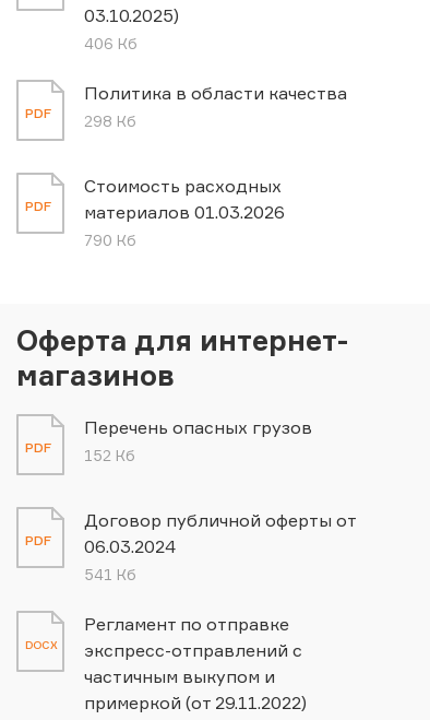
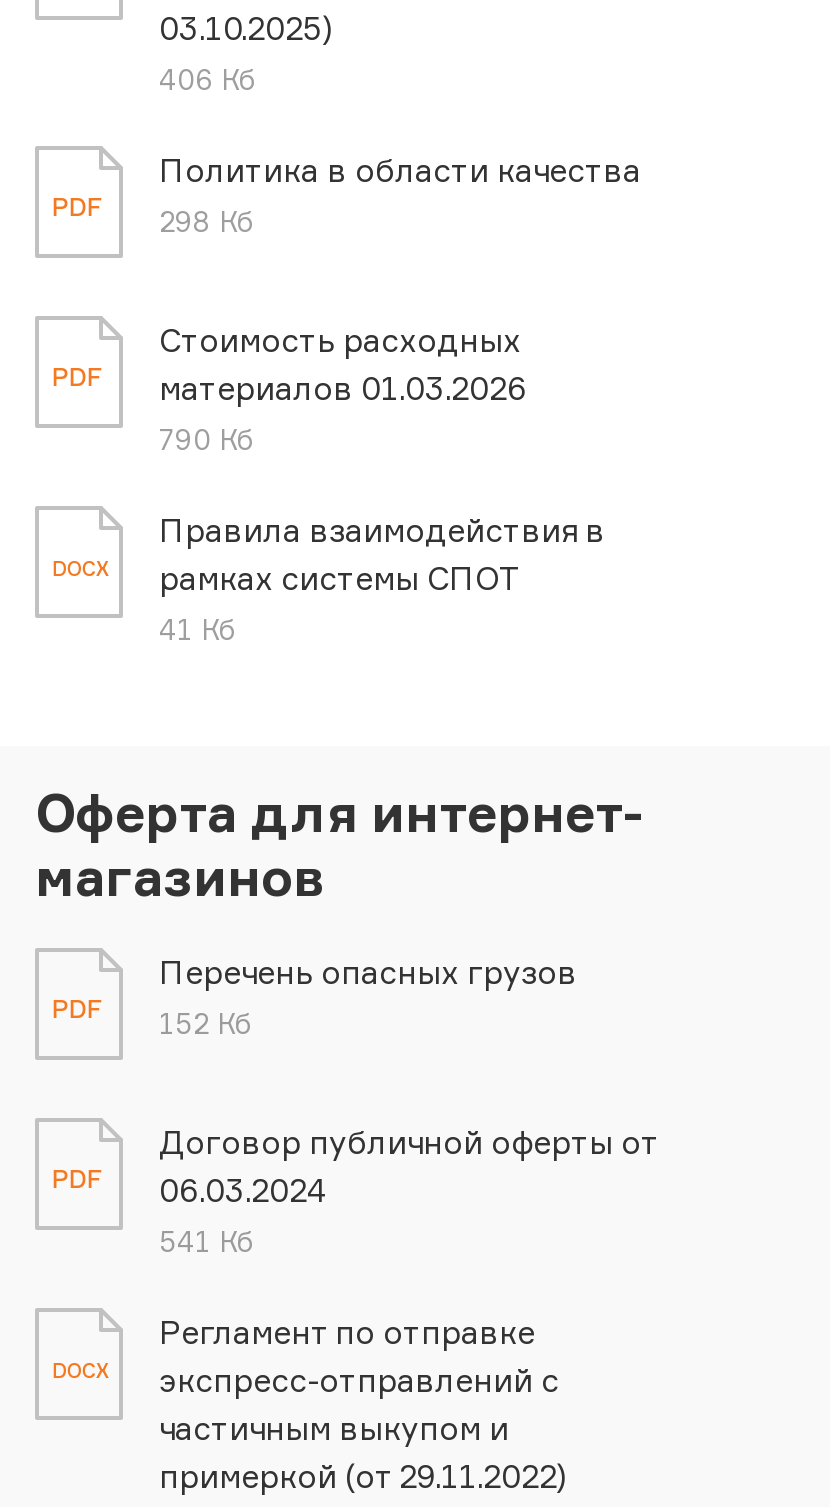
none -> [52,555,110,580] DOCX
none -> [159,509,605,645] Правила взаимодействия в | рамках системы СПОТ | 41 Кб

